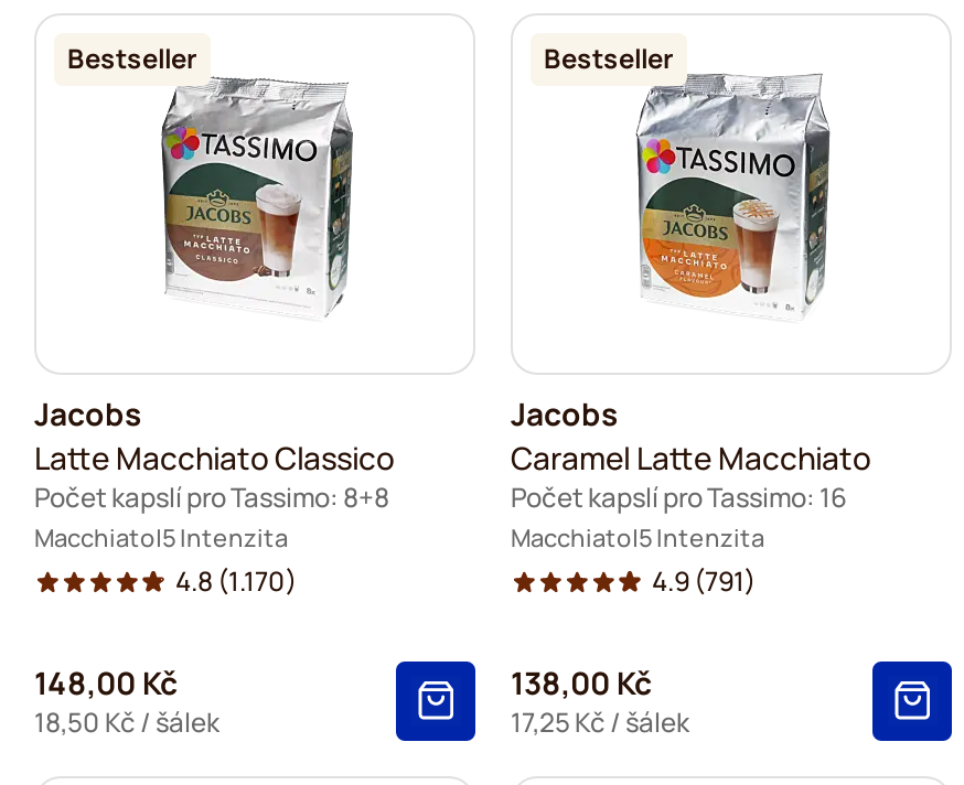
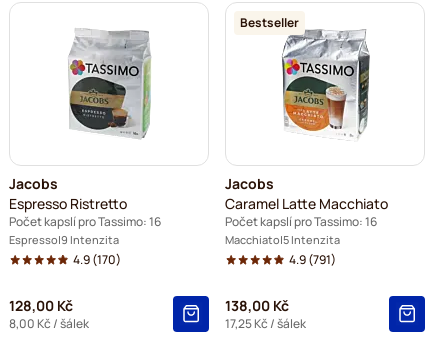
[67,40,197,77] Bestseller -> none
[160,77,354,313] [image] -> [67,30,153,139] [image]
[34,437,394,600] Latte Macchiato Classico | Počet kapslí pro Tassimo: 8+8 | Macchiato 5 Intenzita | 4.8 (1.170) -> [9,194,161,268] Espresso Ristretto | Počet kapslí pro Tassimo: 16 | Espresso 9 Intenzita | 4.9 (170)
[34,662,219,741] 148,00 Kč | 18,50 Kč / šálek -> [9,296,89,332] 128,00 Kč | 8,00 Kč / šálek

